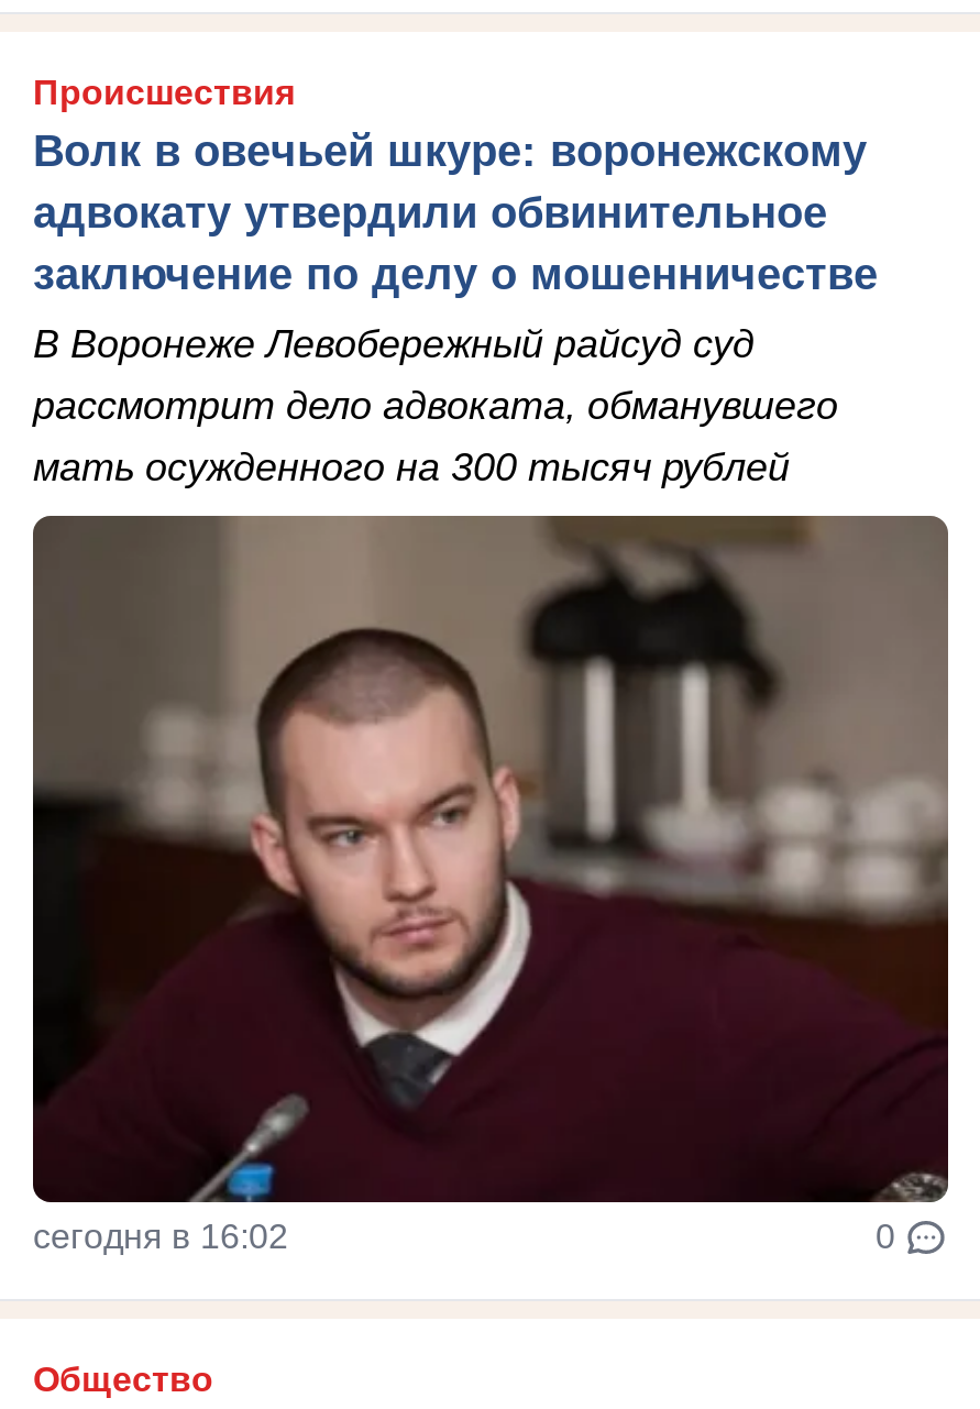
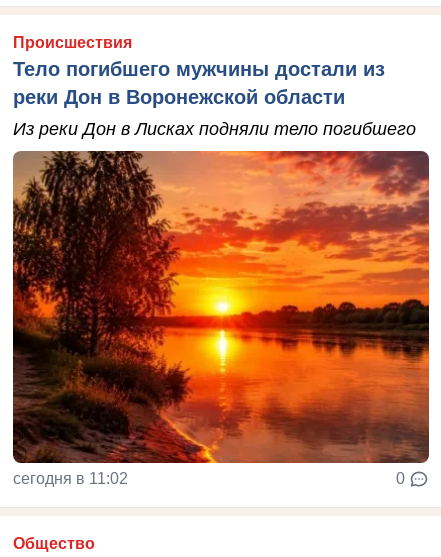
[33,126,878,297] Волк в овечьей шкуре: воронежскому | адвокату утвердили обвинительное | заключение по делу о мошенничестве -> [13,58,385,108] Тело погибшего мужчины достали из | реки Дон в Воронежской области
[33,322,838,489] В Воронеже Левобережный райсуд суд | рассмотрит дело адвоката, обманувшего | мать осужденного на 300 тысяч рублей -> [13,119,416,139] Из реки Дон в Лисках подняли тело погибшего
[33,514,950,1254] [image] | сегодня в 16:02 -> [13,151,430,487] [image] | сегодня в 11:02

